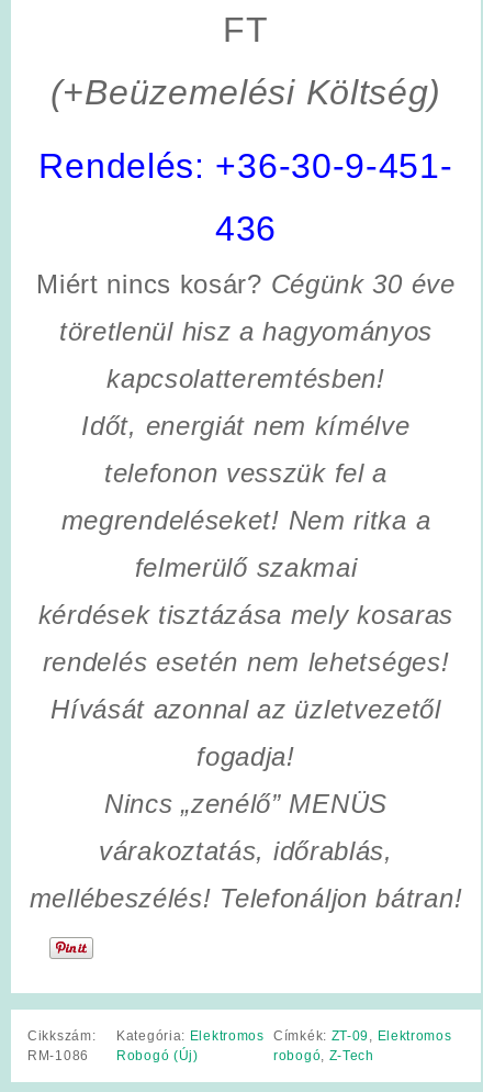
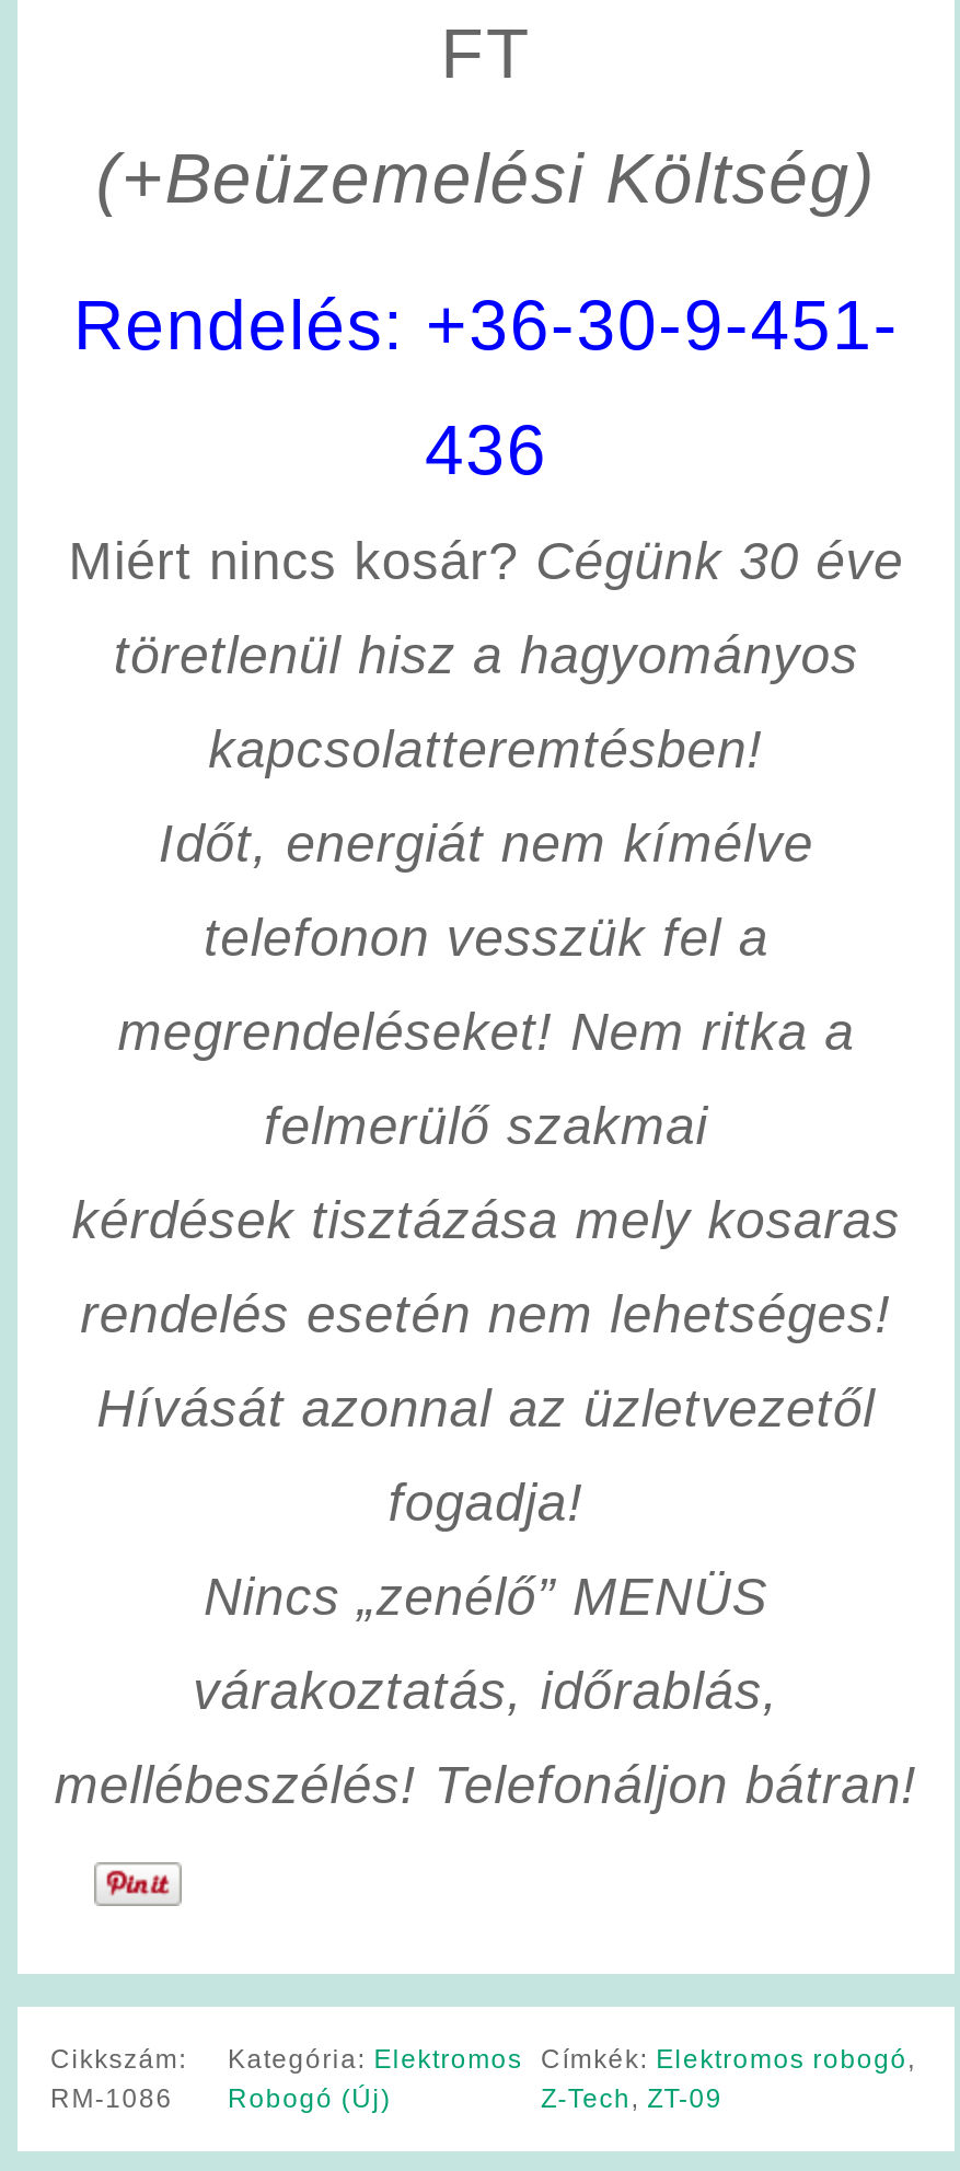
[273,1028,452,1063] Címkék: ZT-09, Elektromos | robogó, Z-Tech -> [541,2044,916,2114] Címkék: Elektromos robogó, | Z-Tech, ZT-09

